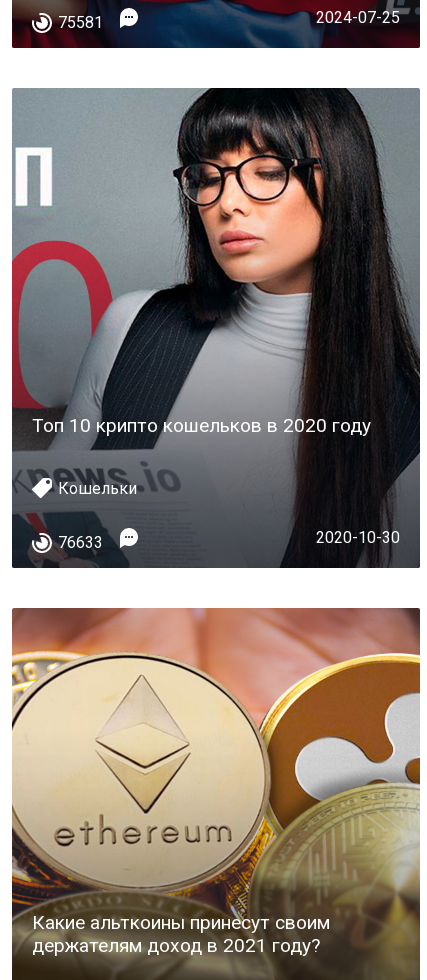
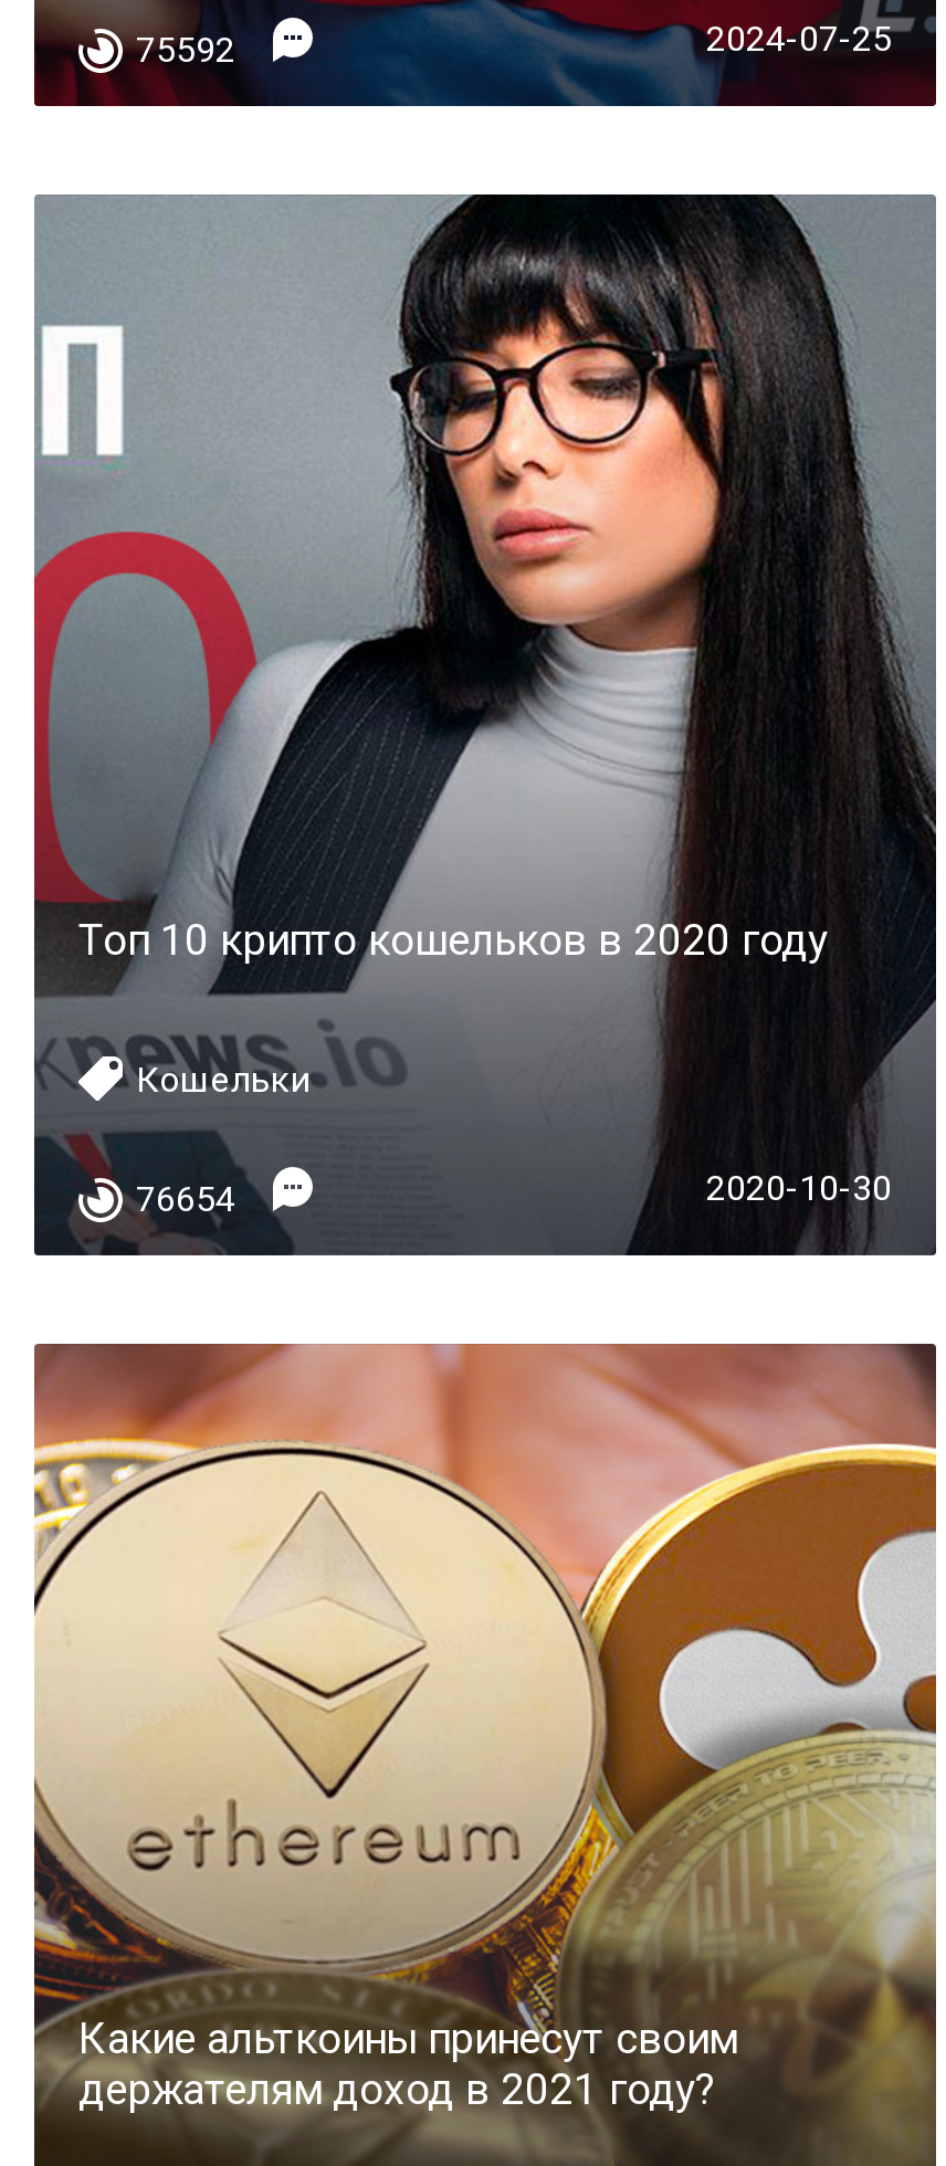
[58,13,103,32] 75581 -> [136,29,235,71] 75592
[58,533,103,552] 76633 -> [136,1178,235,1220] 76654

